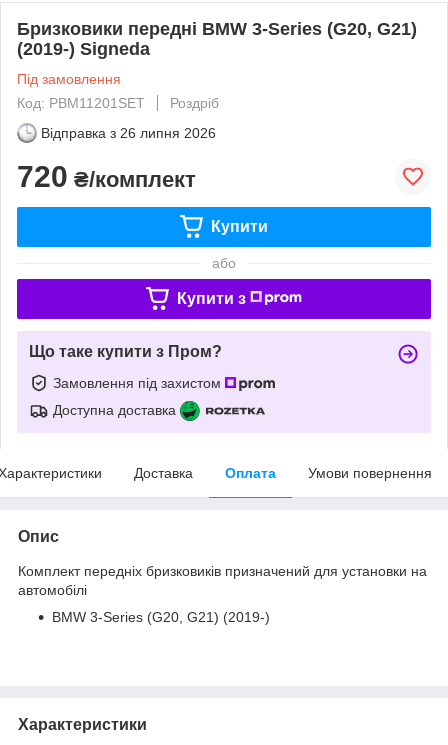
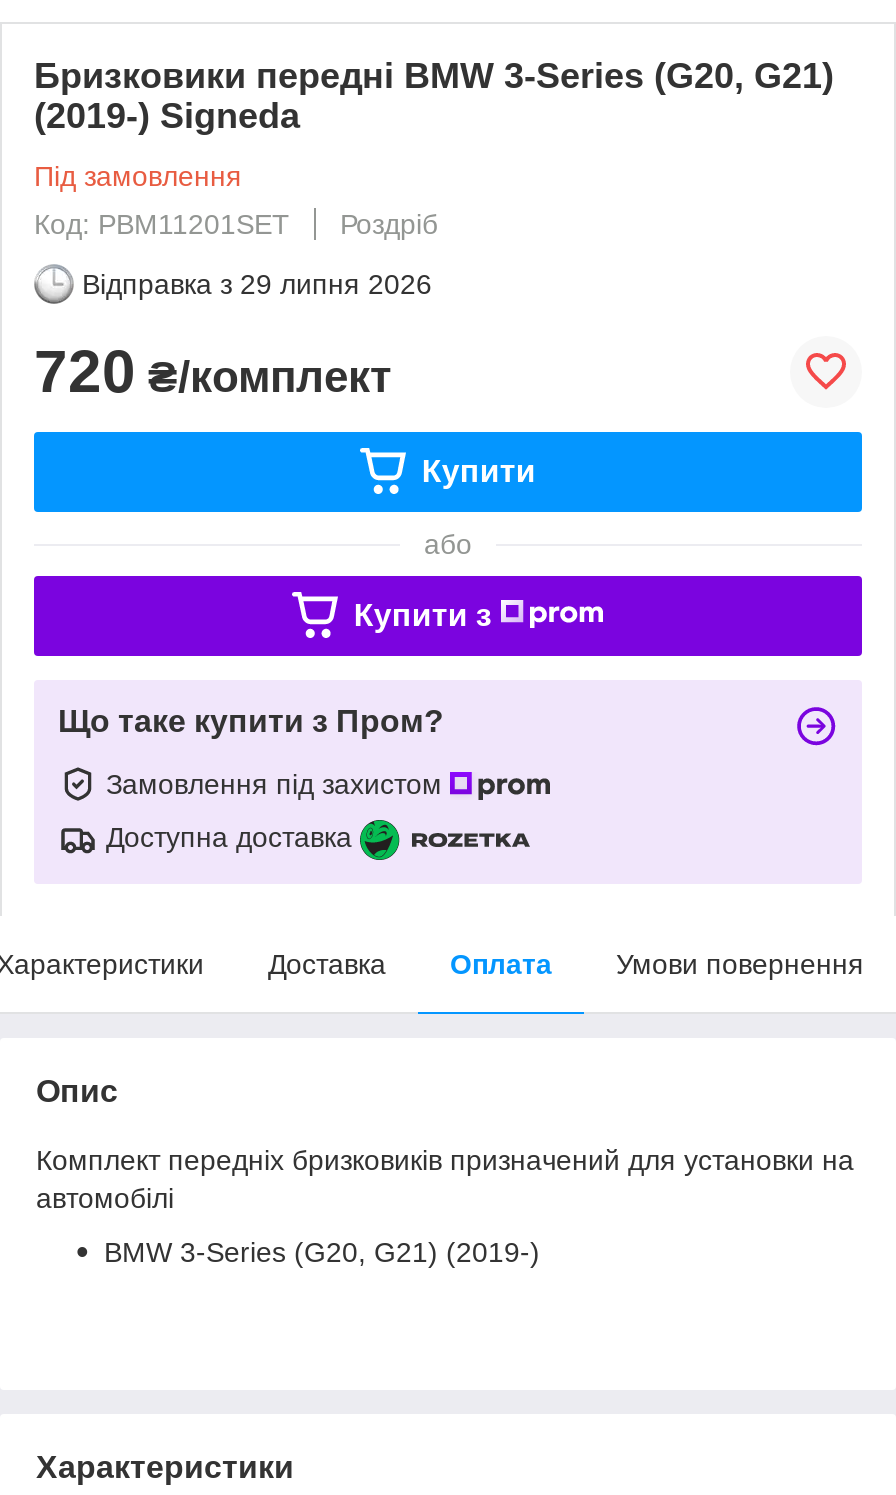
[41,125,216,141] Відправка з 26 липня 2026 -> [82,268,432,300] Відправка з 29 липня 2026

